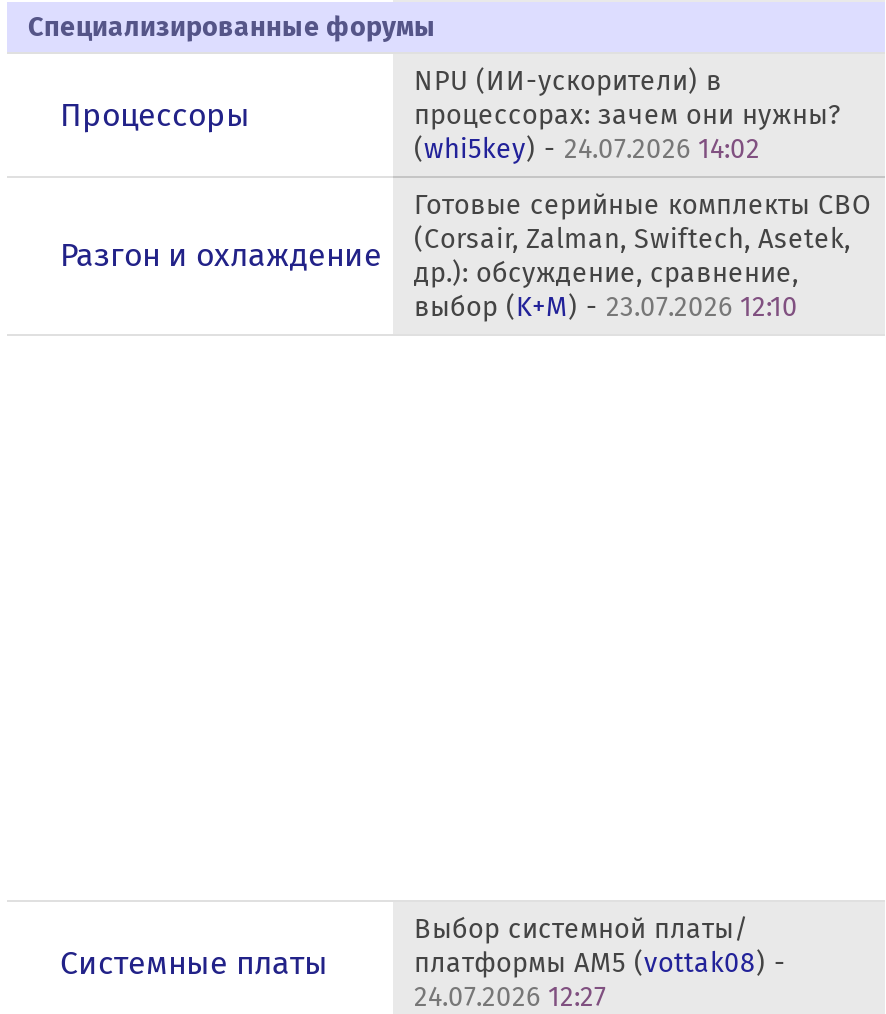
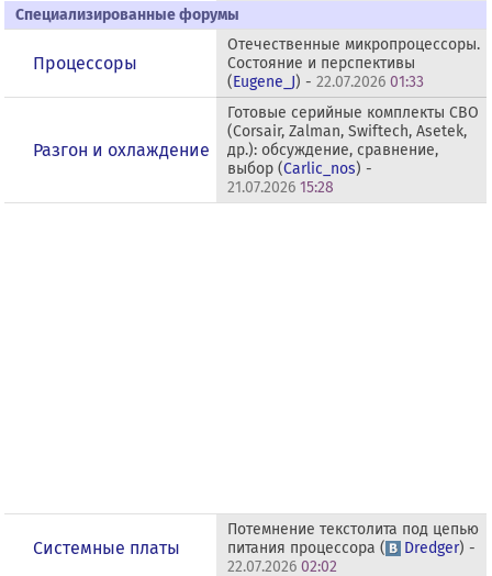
[414,64,840,166] NPU (ИИ-ускорители) в | процессорах: зачем они нужны? | (whi5key) - 24.07.2026 14:02 -> [228,35,480,91] Отечественные микропроцессоры. | Состояние и перспективы | (Eugene_J) - 22.07.2026 01:33
[414,290,798,324] выбор (K+M) - 23.07.2026 12:10 -> [228,159,373,197] выбор (Carlic_nos) - | 21.07.2026 15:28
[414,912,786,1014] Выбор системной платы/ | платформы AM5 (vottak08) - | 24.07.2026 12:27 -> [228,520,479,576] Потемнение текстолита под цепью | питания процессора ( | Dredger) - | 22.07.2026 02:02

